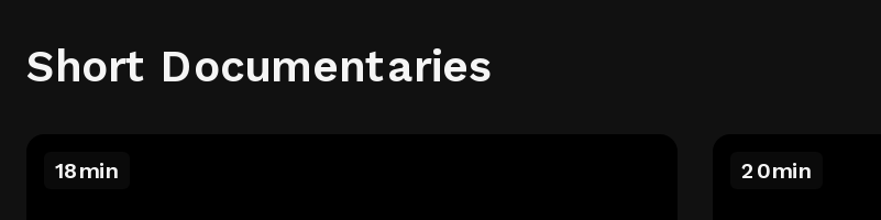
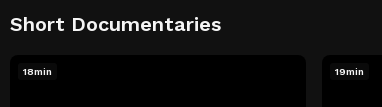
[741,157,812,182] 20min -> [335,65,364,76] 19min

